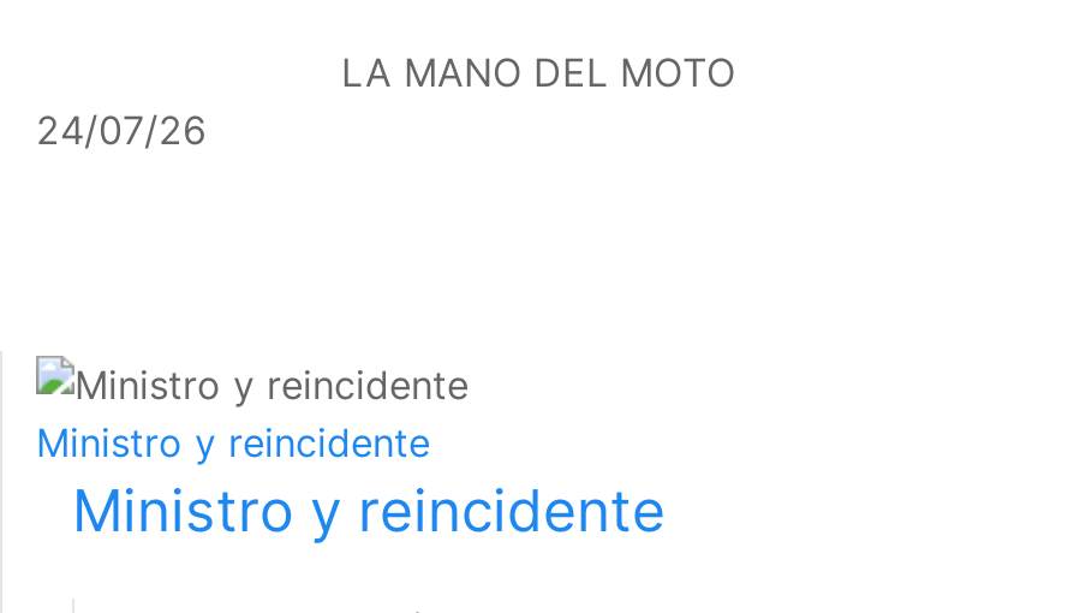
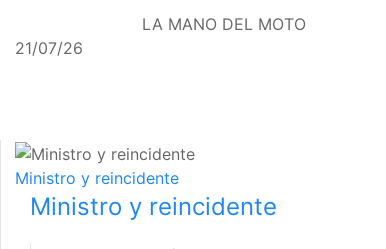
[36,106,207,154] 24/07/26 -> [15,38,83,58] 21/07/26

